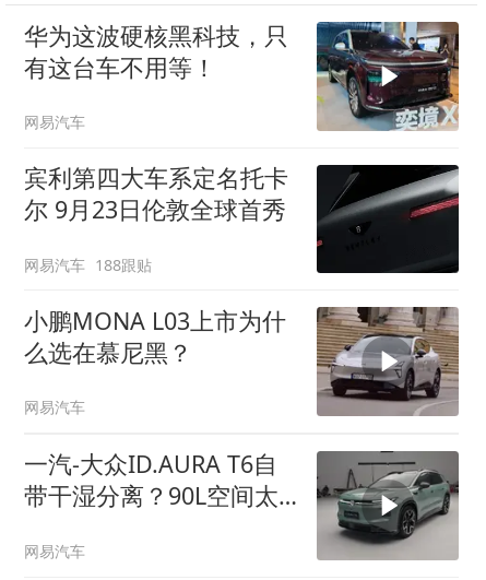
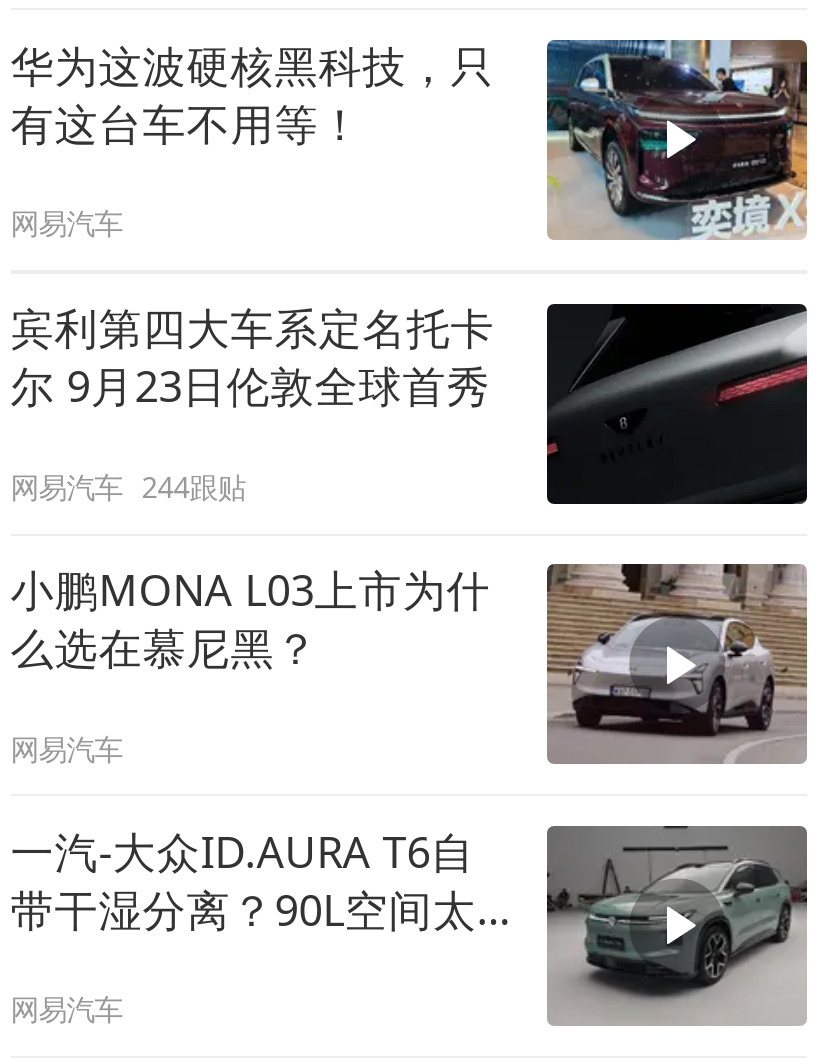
[24,254,152,275] 网易汽车 188跟贴 -> [10,467,246,505] 网易汽车 244跟贴

